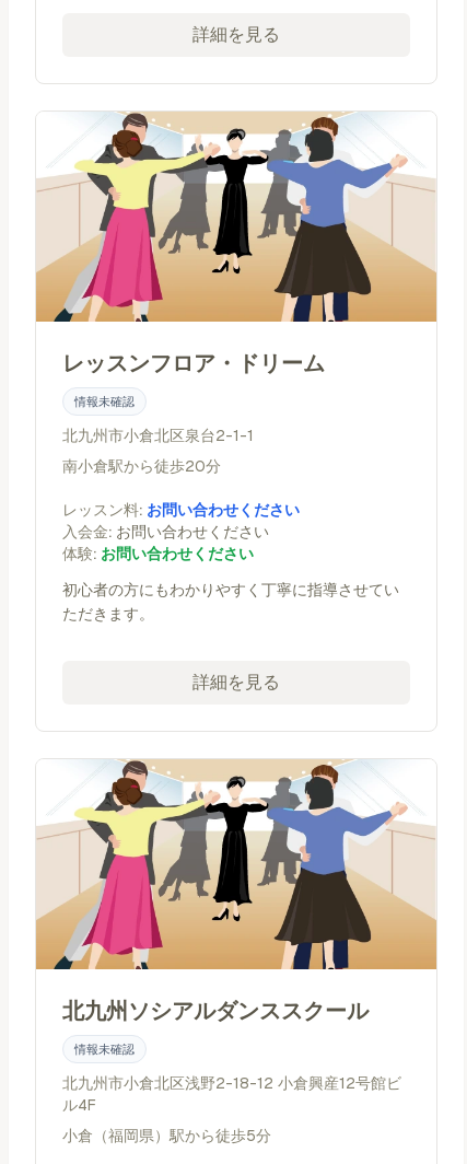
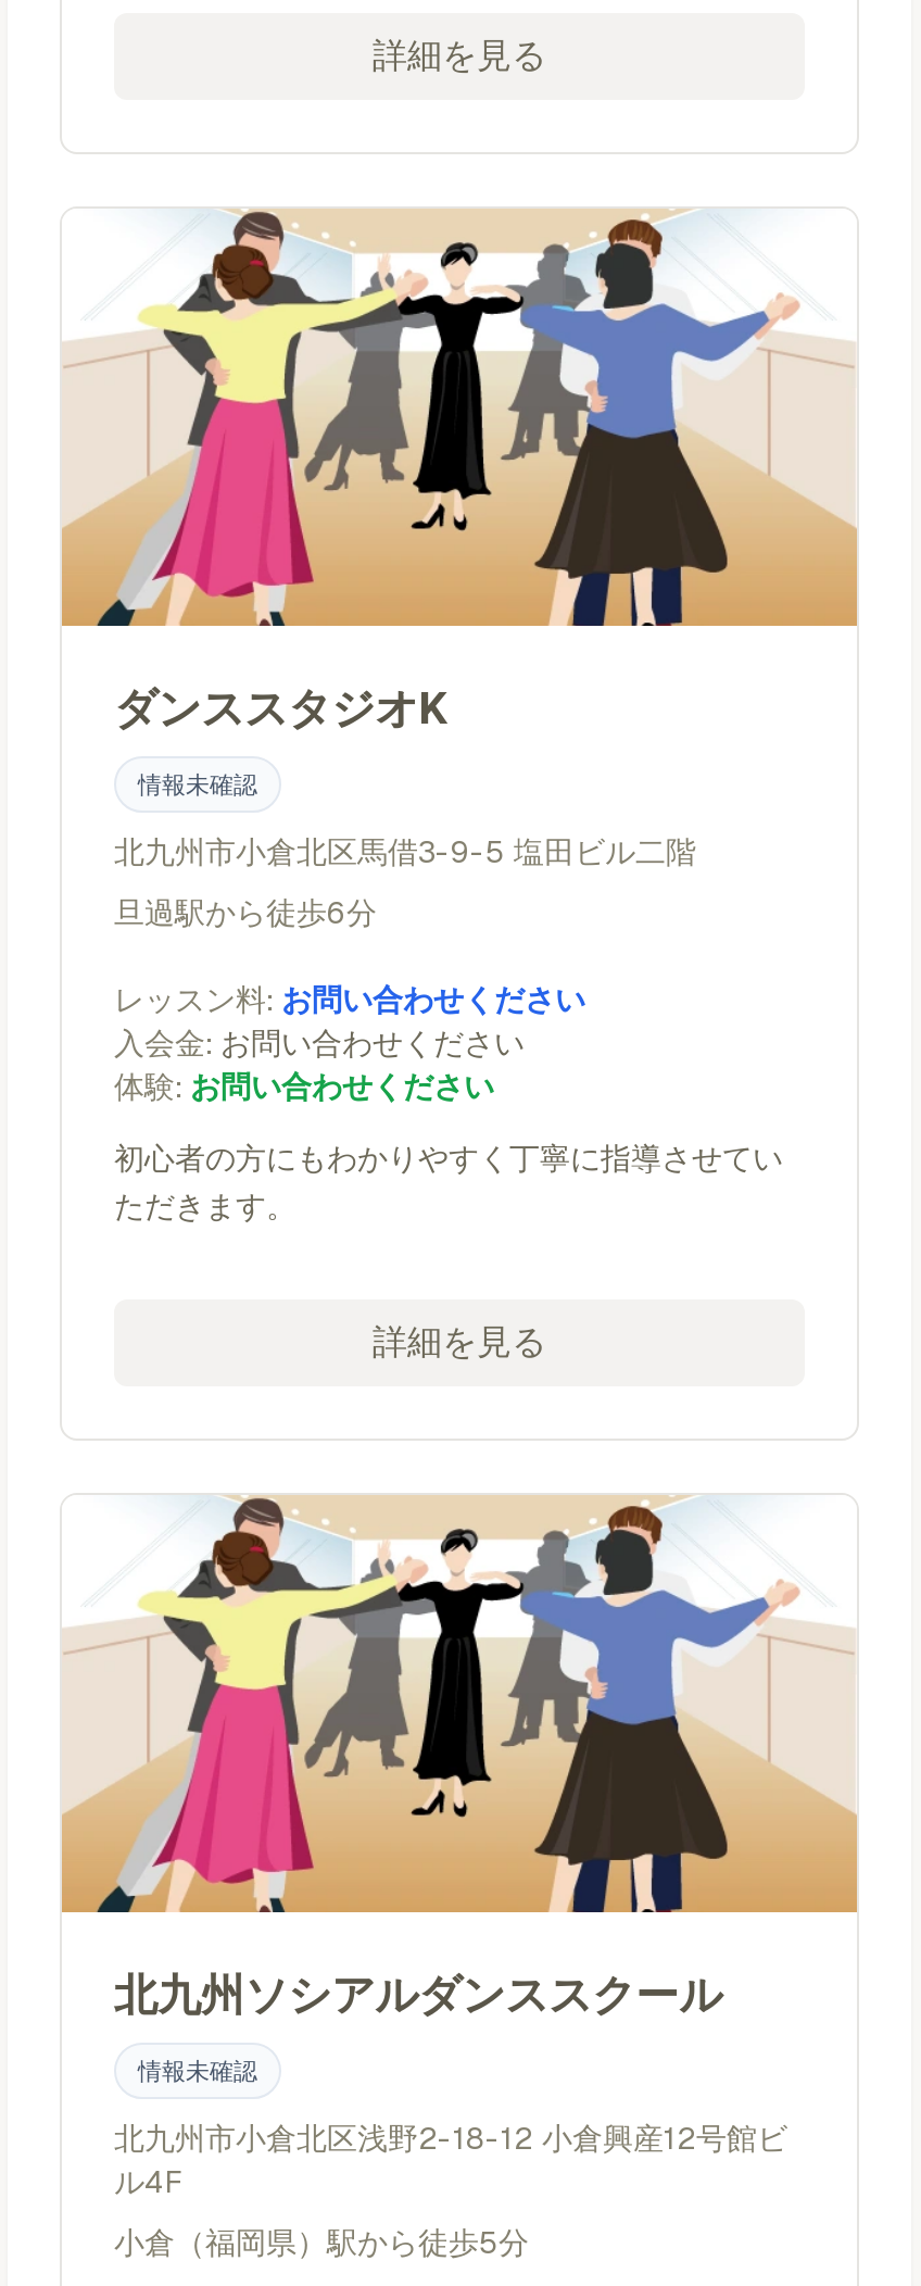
[62,349,325,377] レッスンフロア・ドリーム -> [114,680,446,737] ダンススタジオK
[62,426,254,445] 北九州市小倉北区泉台2-1-1 -> [114,832,696,871] 北九州市小倉北区馬借3-9-5塩田ビル二階
[62,456,221,476] 南小倉駅から徒歩20分 -> [114,893,377,932] 旦過駅から徒歩6分

